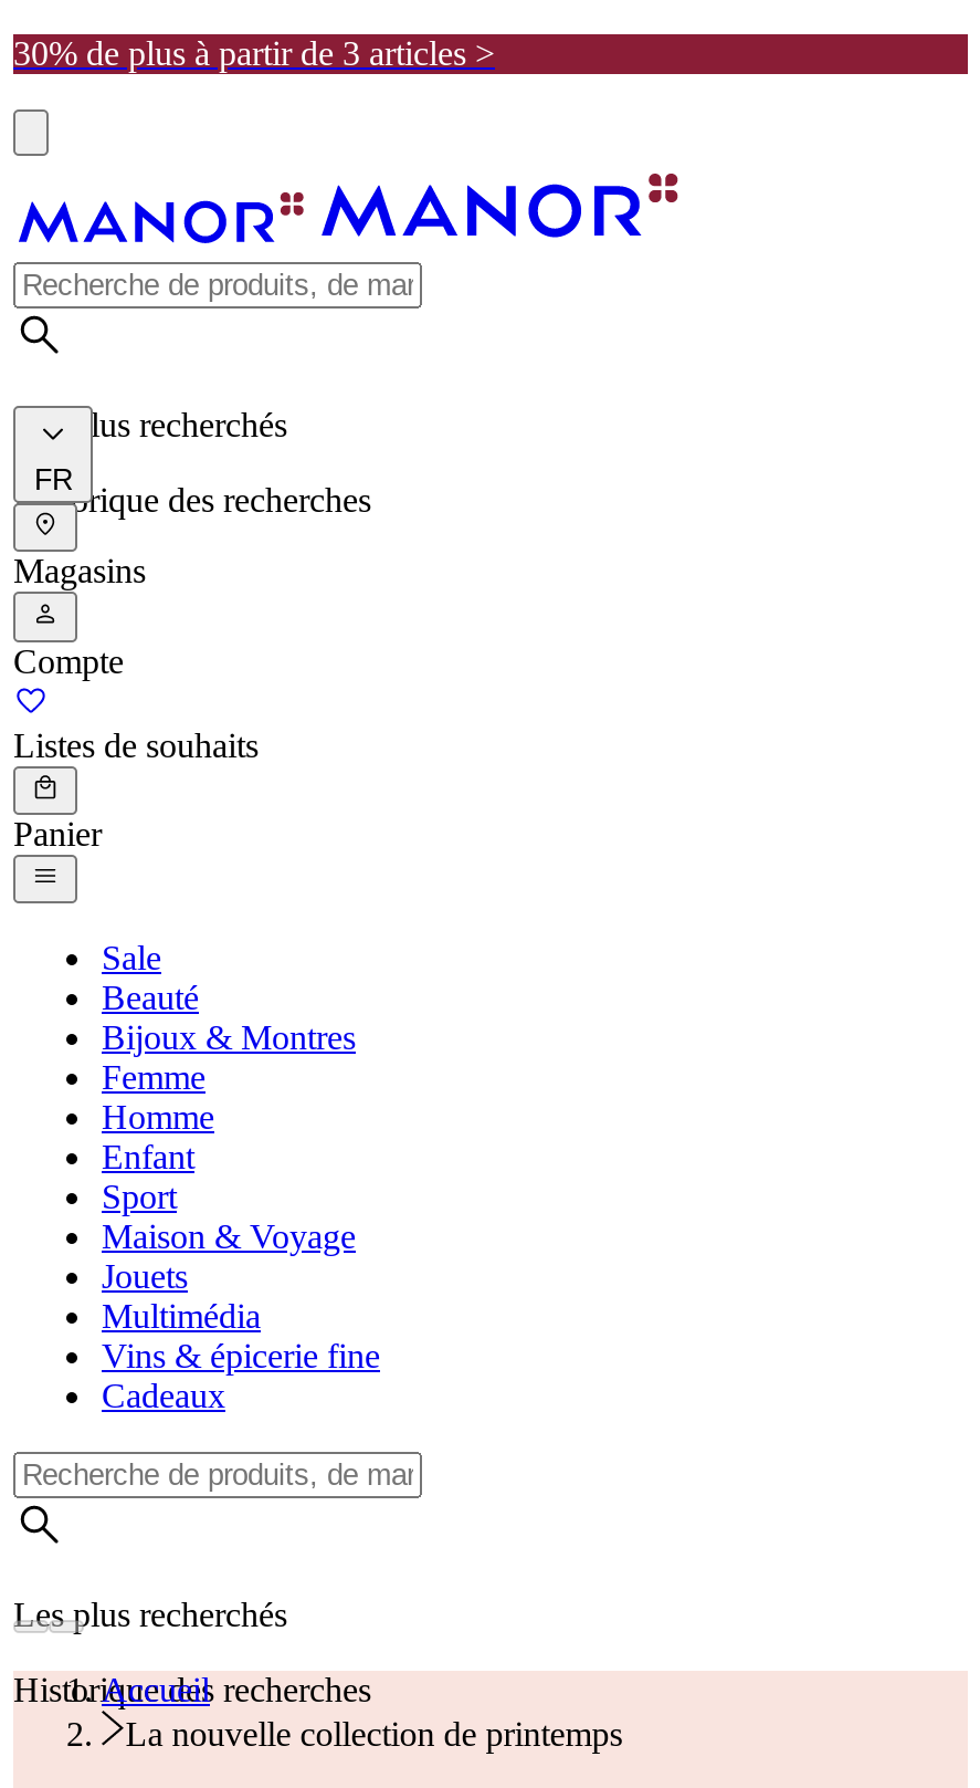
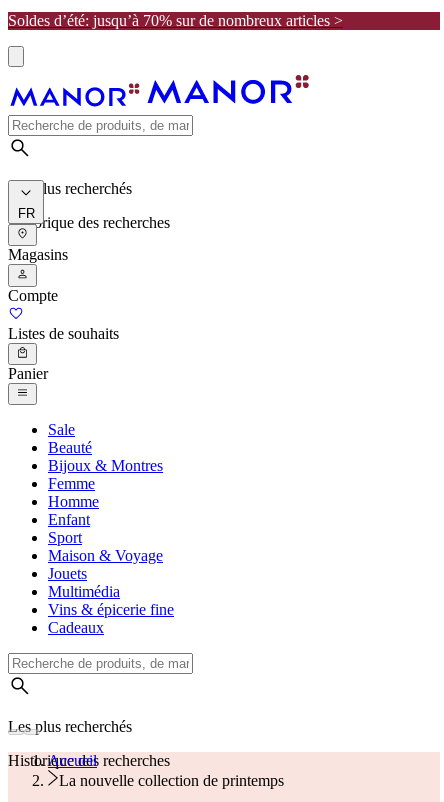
[13,34,495,72] 30% de plus à partir de 3 articles > -> [8,12,343,29] Soldes d’été: jusqu’à 70% sur de nombreux articles >

